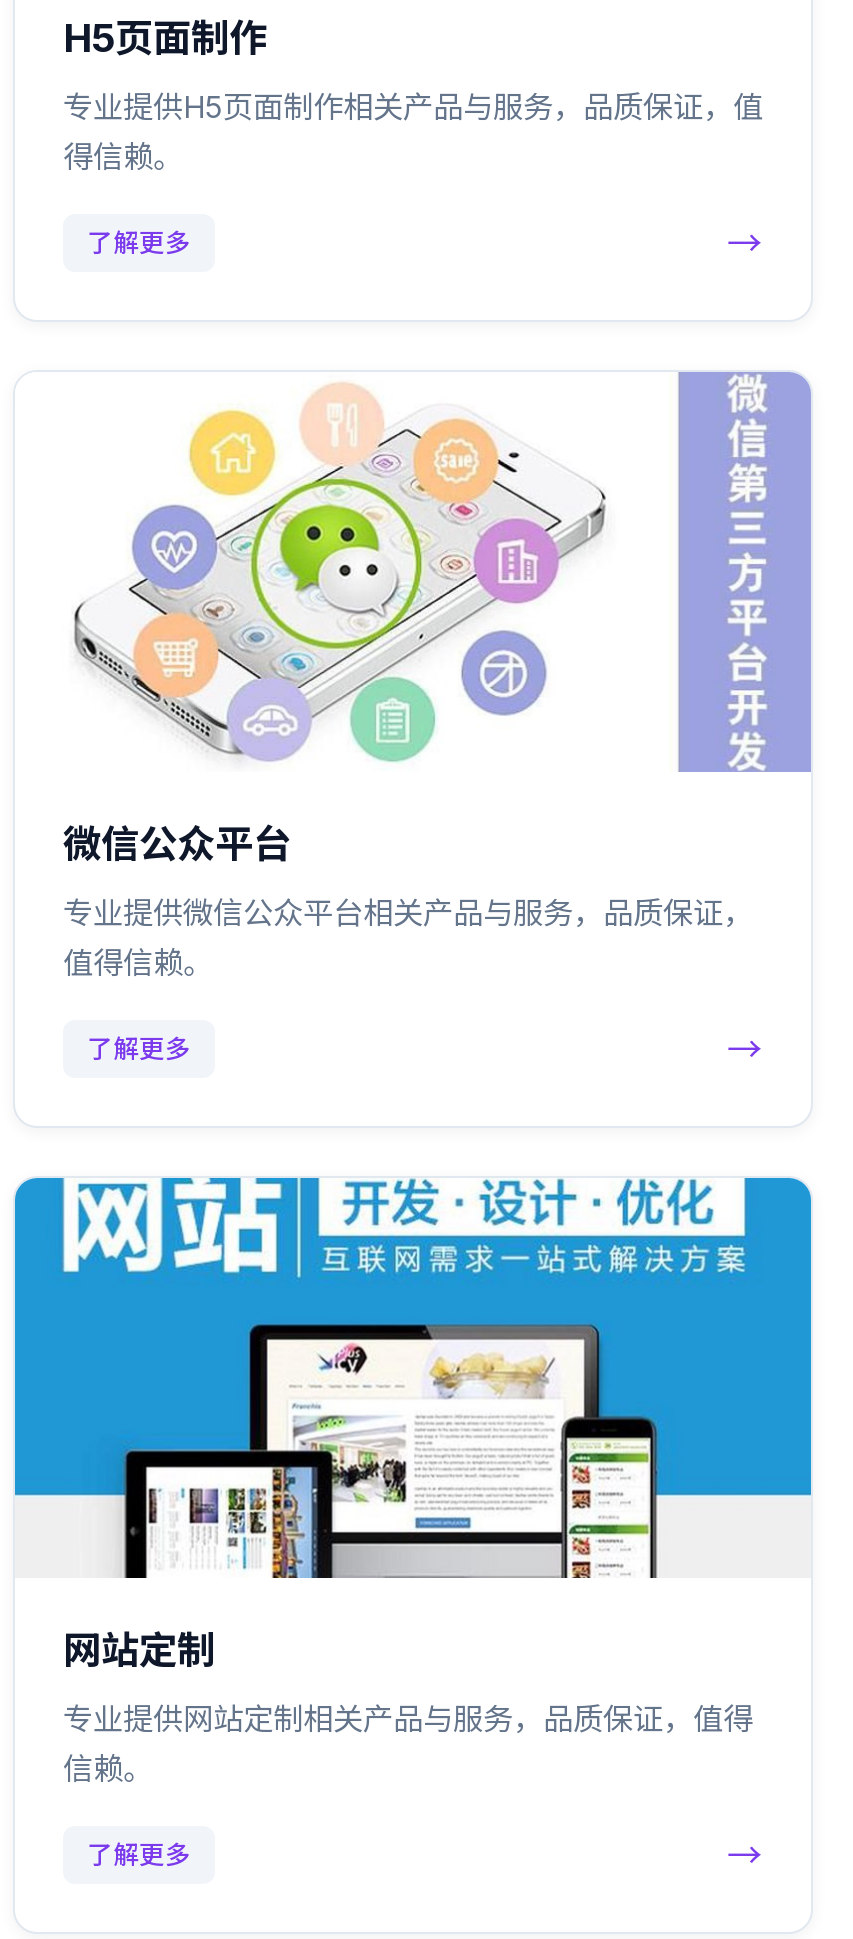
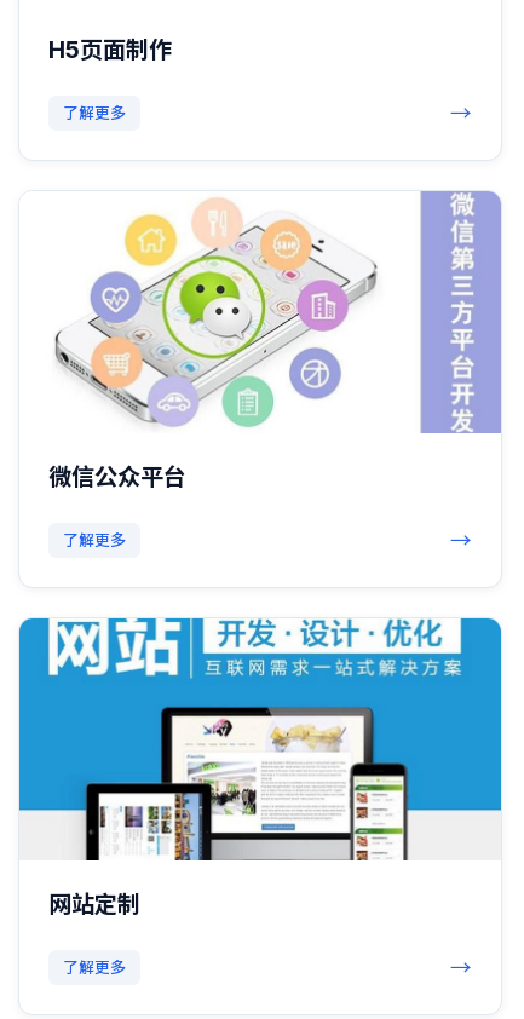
[63,88,763,176] 专业提供H5页面制作相关产品与服务，品质保证，值 | 得信赖。 -> none
[63,894,753,982] 专业提供微信公众平台相关产品与服务，品质保证， | 值得信赖。 -> none
[63,1700,753,1788] 专业提供网站定制相关产品与服务，品质保证，值得 | 信赖。 -> none

